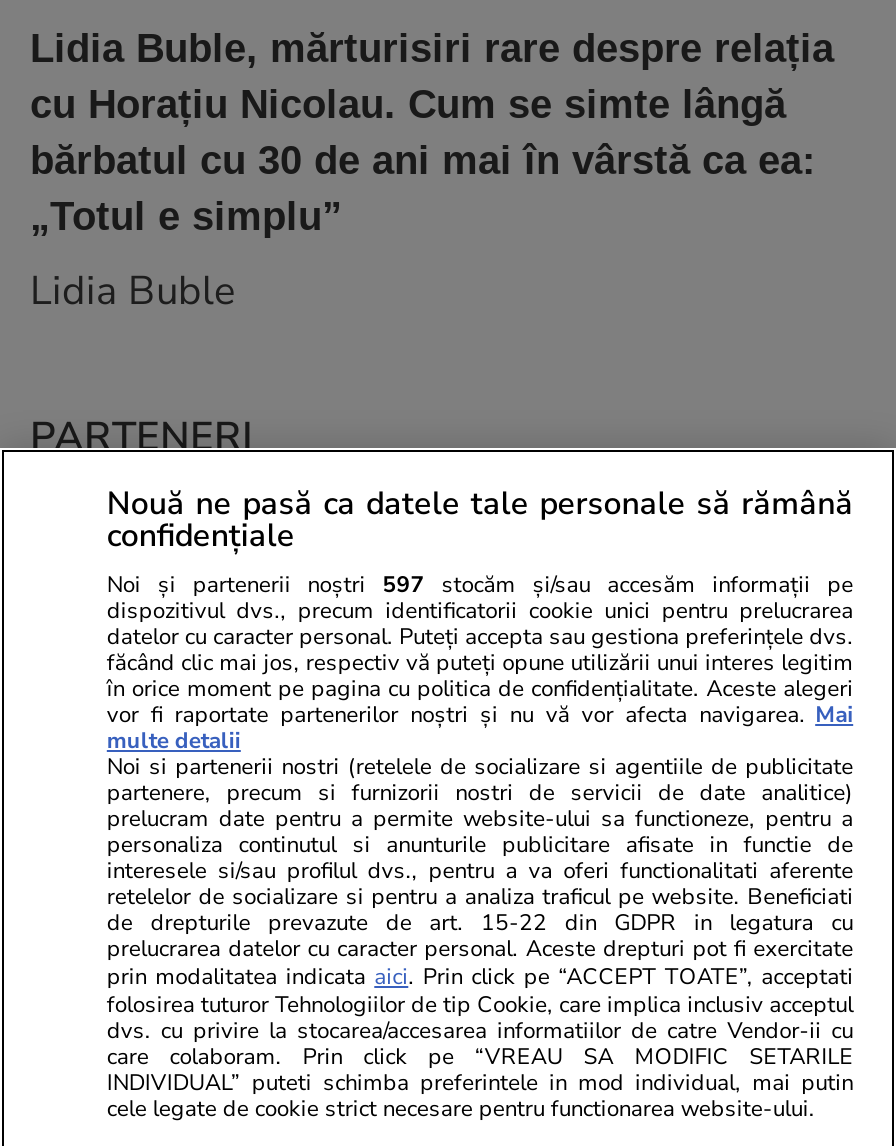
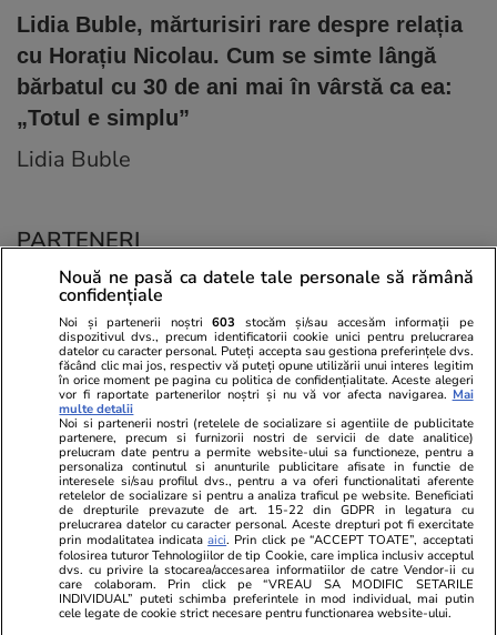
[107,569,853,599] Noi și partenerii noștri 597 stocăm și/sau accesăm informații pe -> [59,314,473,331] Noi și partenerii noștri 603 stocăm și/sau accesăm informații pe

